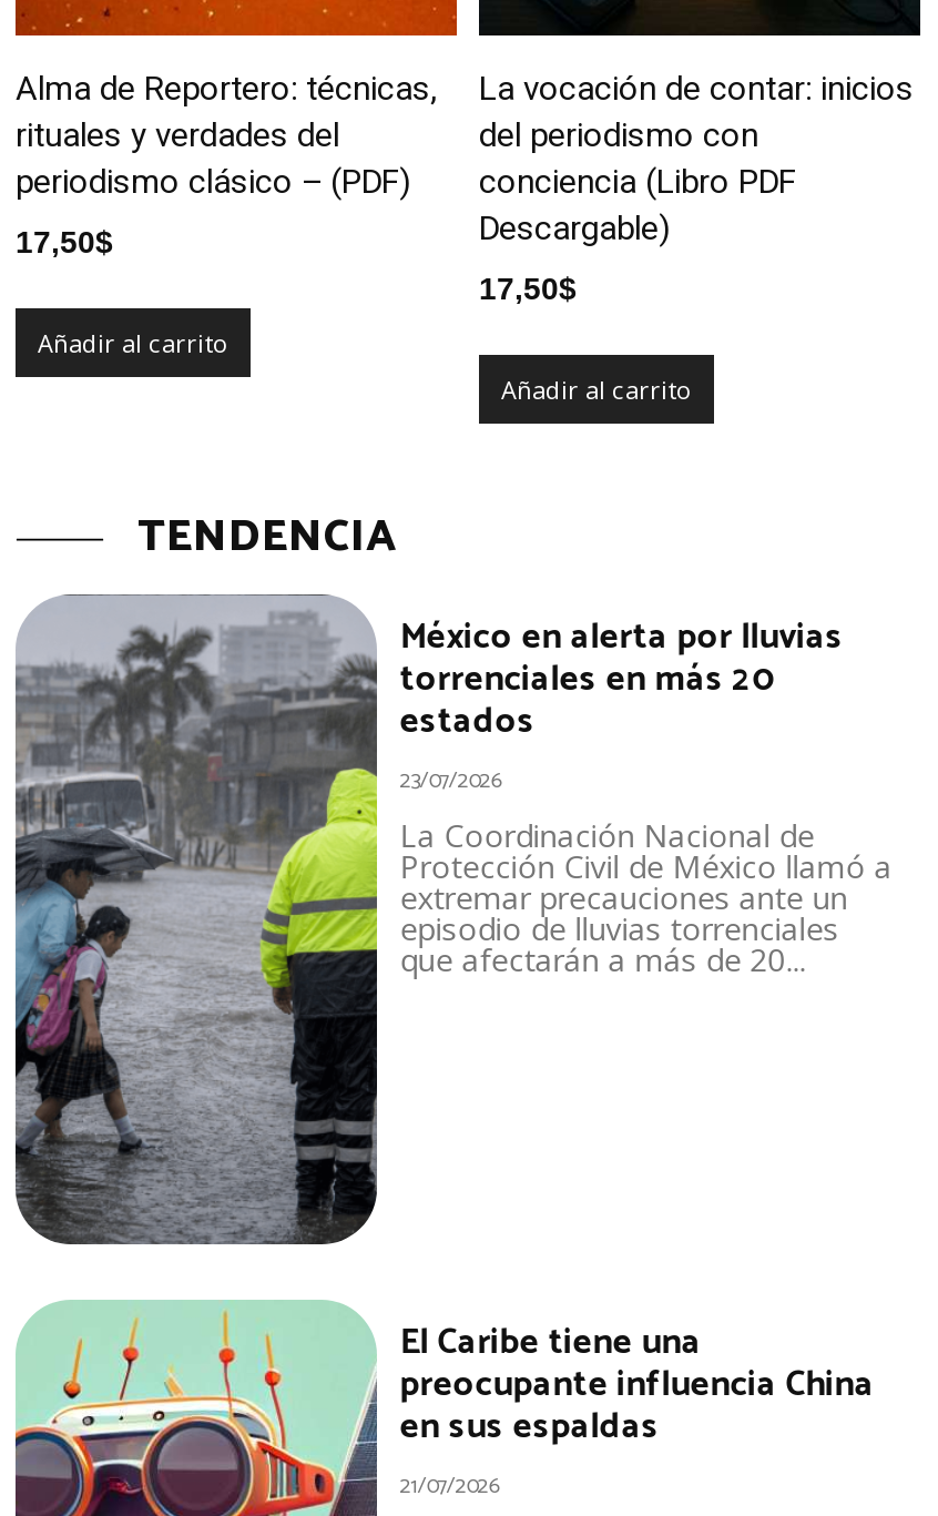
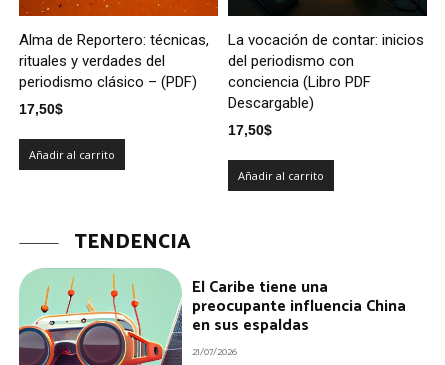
[13,594,892,1249] [image] | México en alerta por lluvias | torrenciales en más 20 | estados | 23/07/2026 | La Coordinación Nacional de | Protección Civil de México llamó a | extremar precauciones ante un | episodio de lluvias torrenciales | que afectarán a más de 20... -> none

